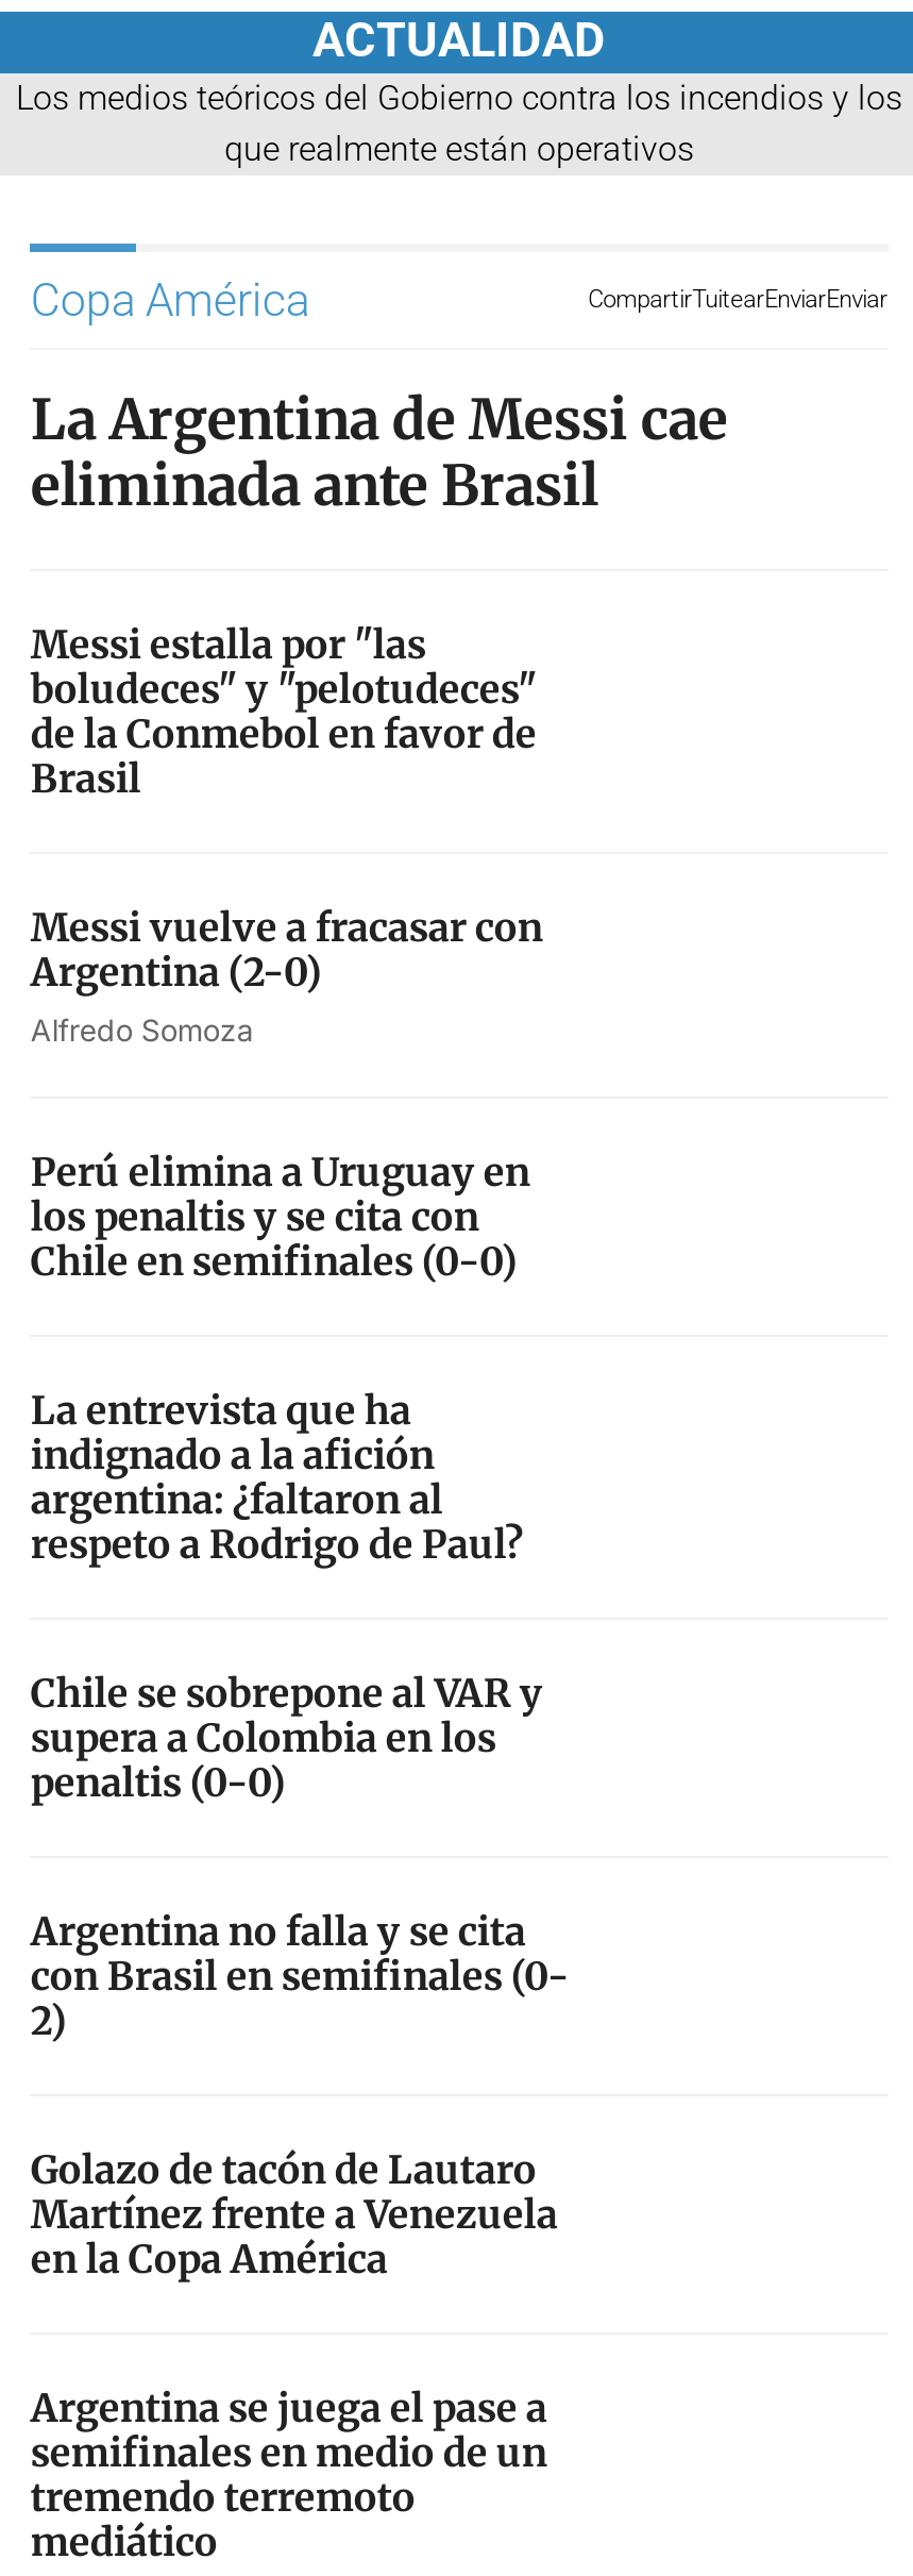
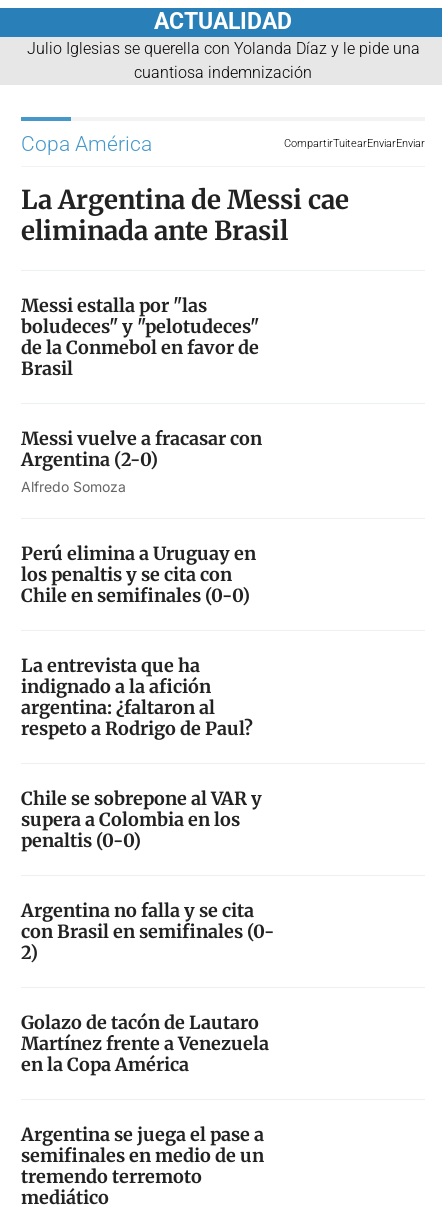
[16,77,902,168] Los medios teóricos del Gobierno contra los incendios y los | que realmente están operativos -> [26,39,419,82] Julio Iglesias se querella con Yolanda Díaz y le pide una | cuantiosa indemnización

